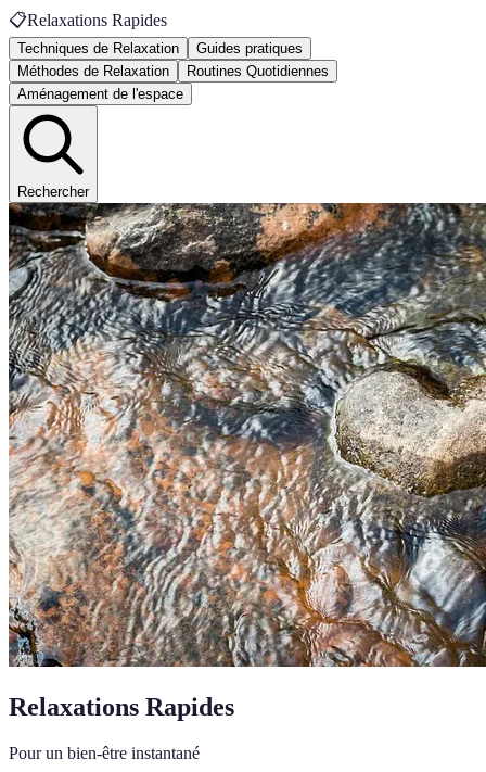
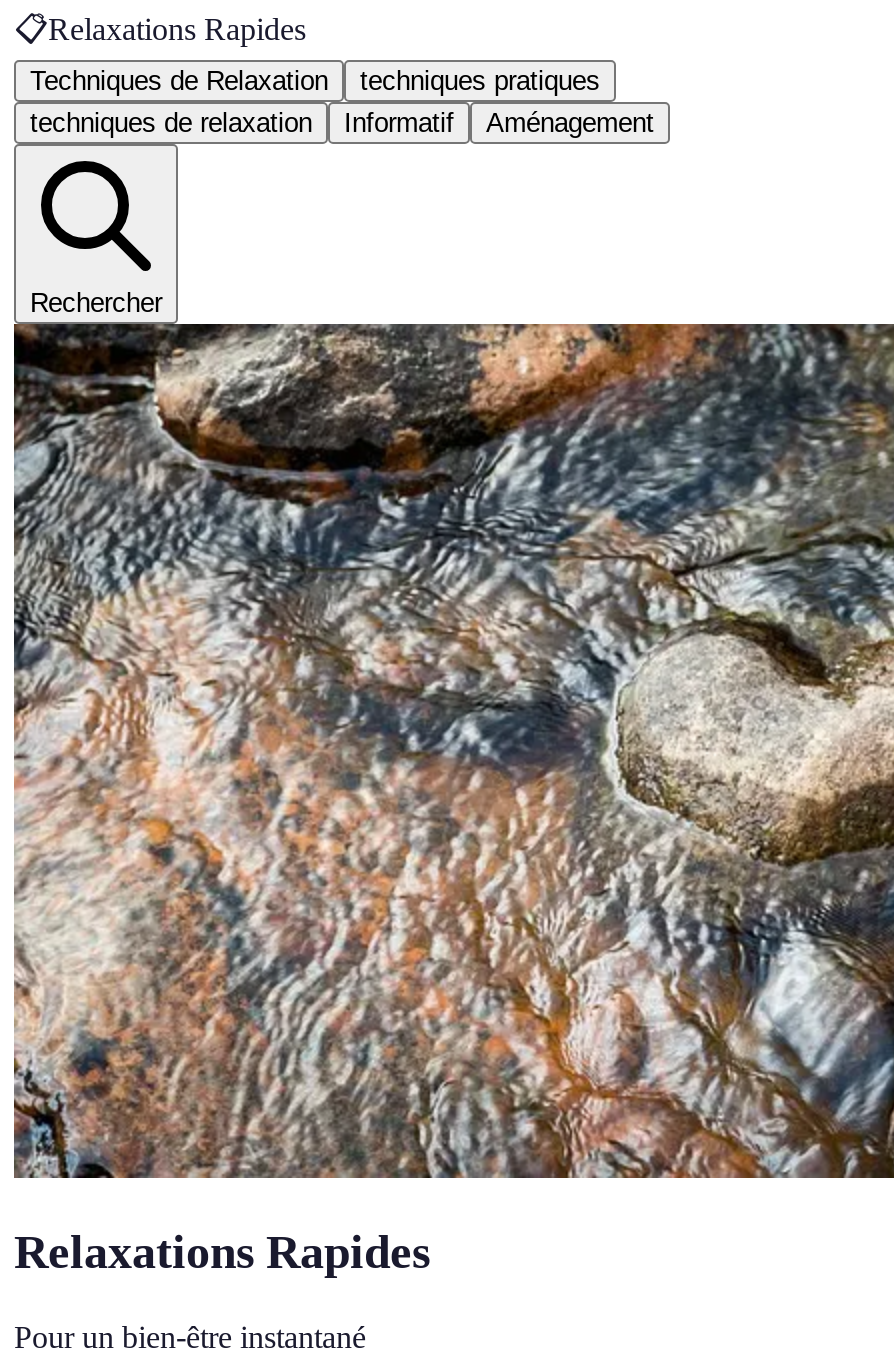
[17,40,329,102] Guides pratiques | Méthodes de Relaxation | Routines Quotidiennes | Aménagement de l'espace -> [30,66,654,138] techniques pratiques | techniques de relaxation | Informatif | Aménagement

